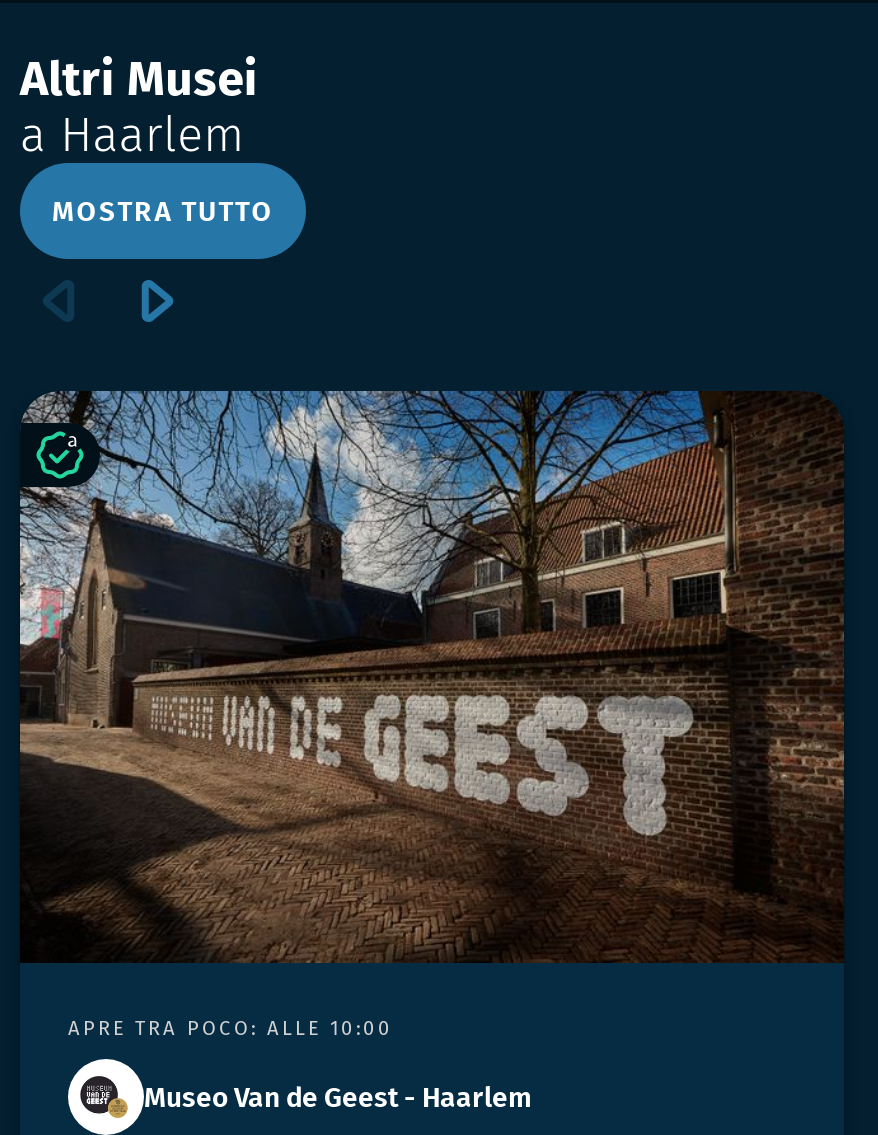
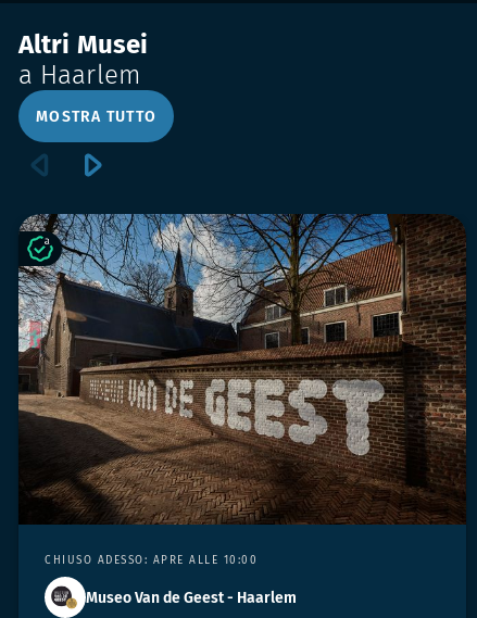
[68,1017,393,1041] APRE TRA POCO: ALLE 10:00 -> [45,554,258,567] CHIUSO ADESSO: APRE ALLE 10:00

